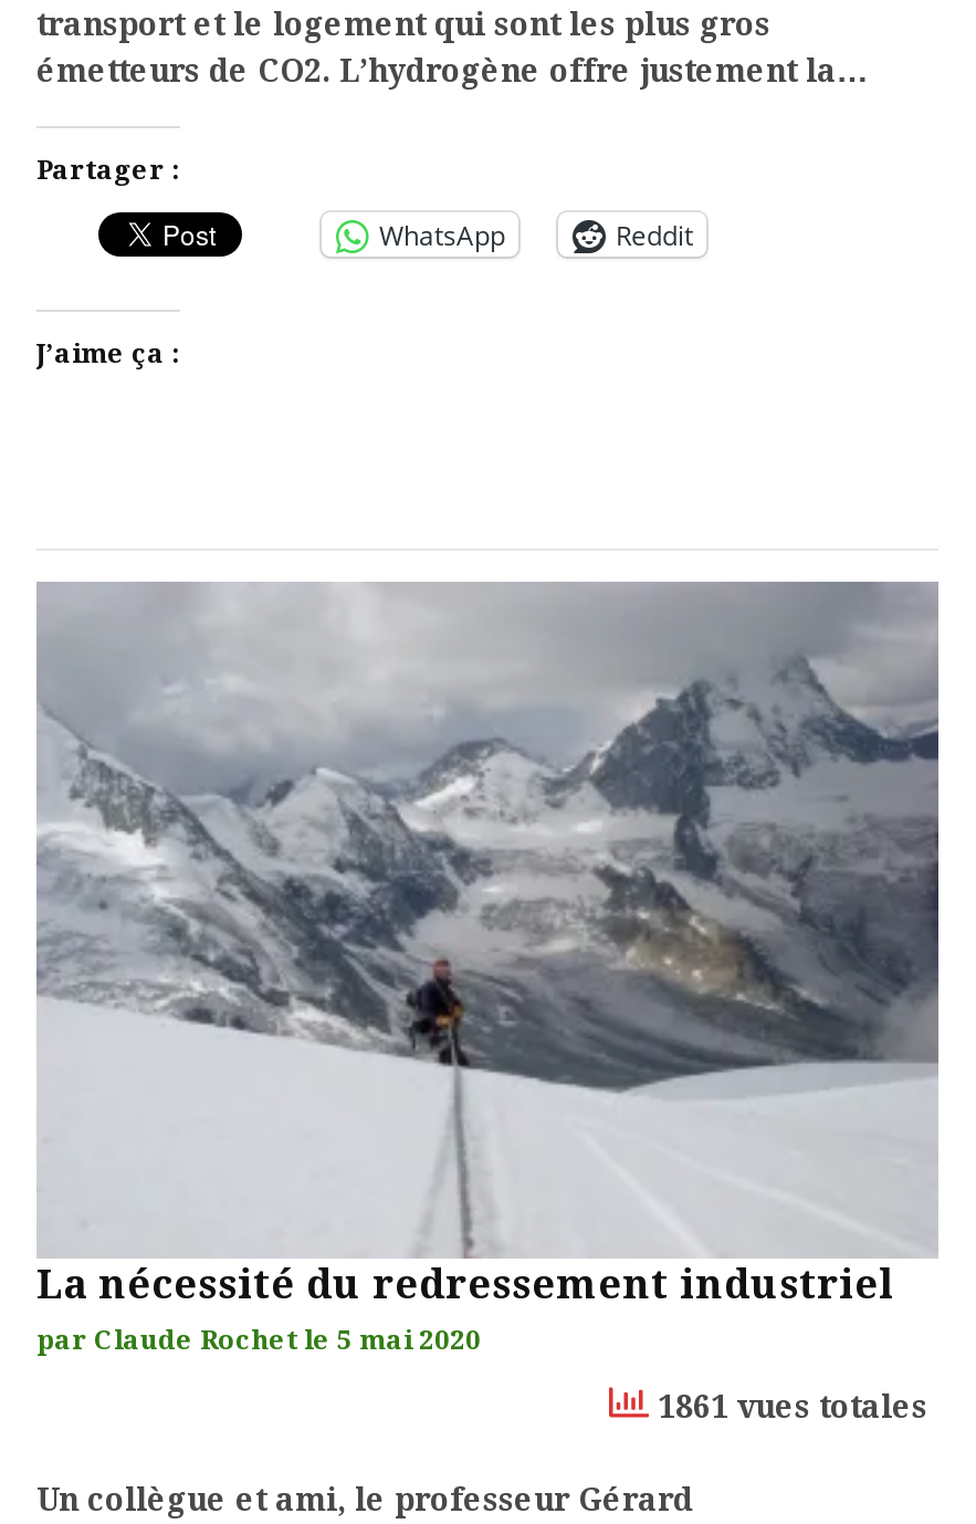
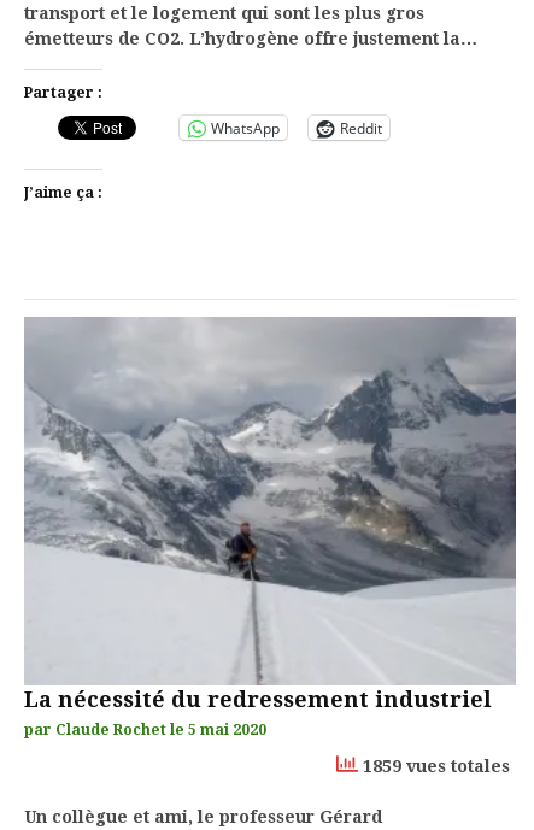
[649,1389,927,1425] 1861 vues totales -> [358,757,510,776] 1859 vues totales

